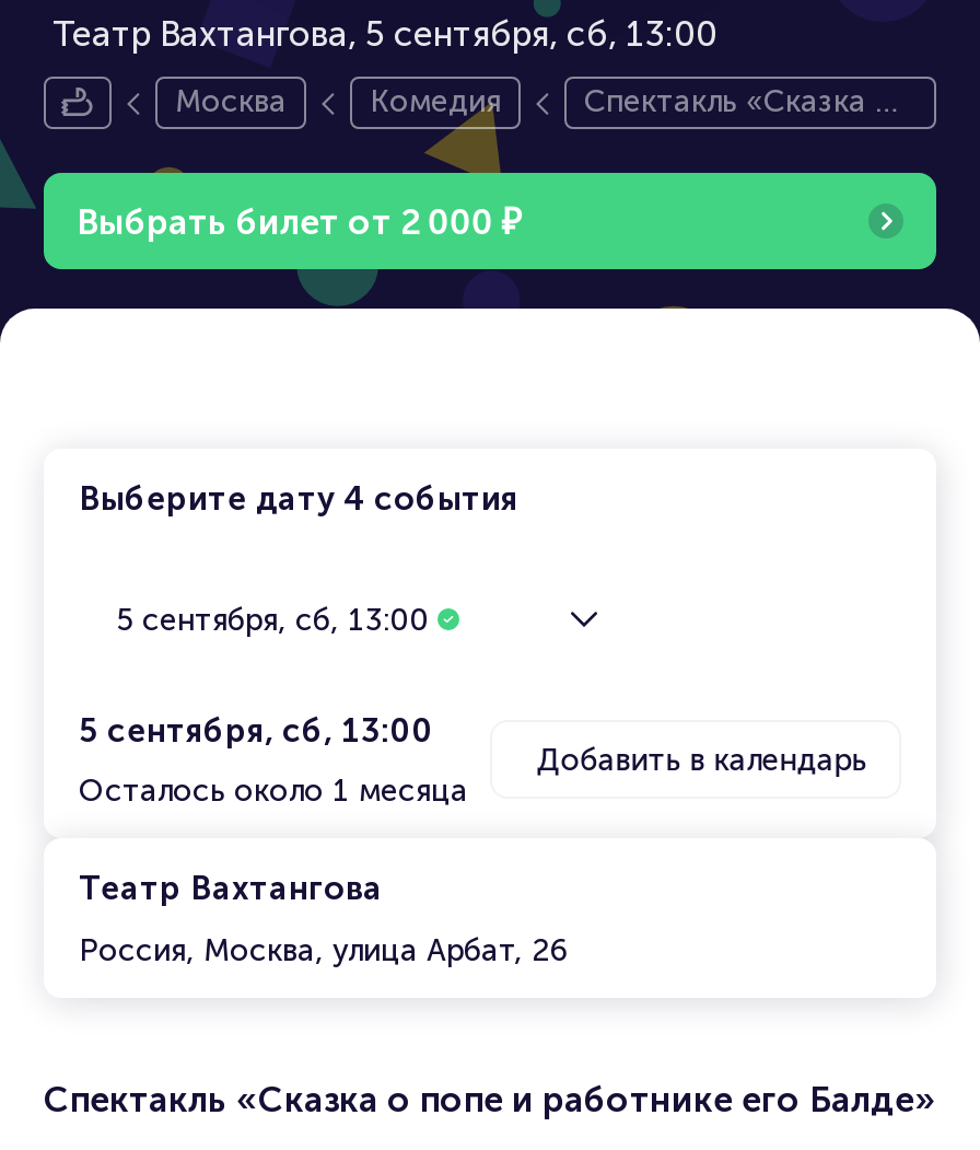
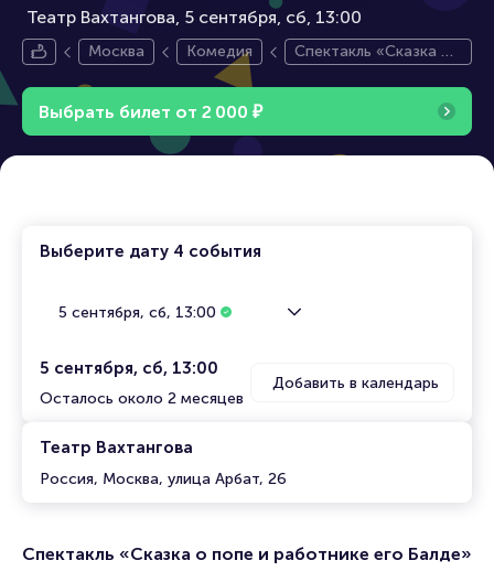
[79,773,468,810] Осталось около 1 месяца -> [40,389,244,408] Осталось около 2 месяцев

